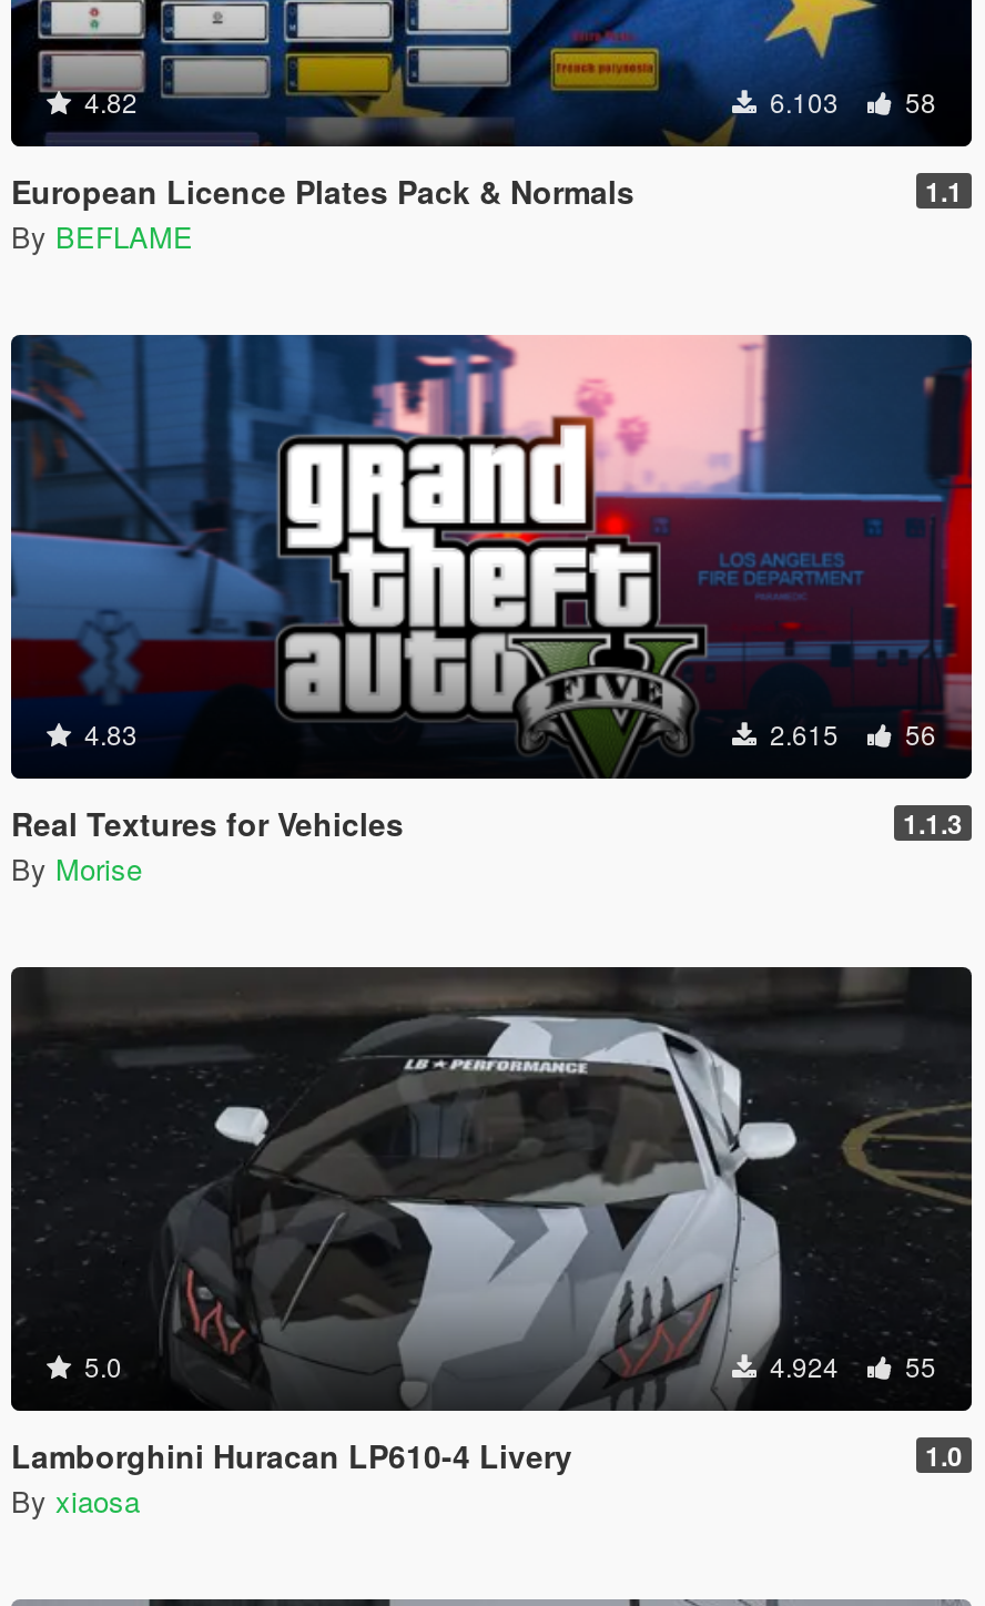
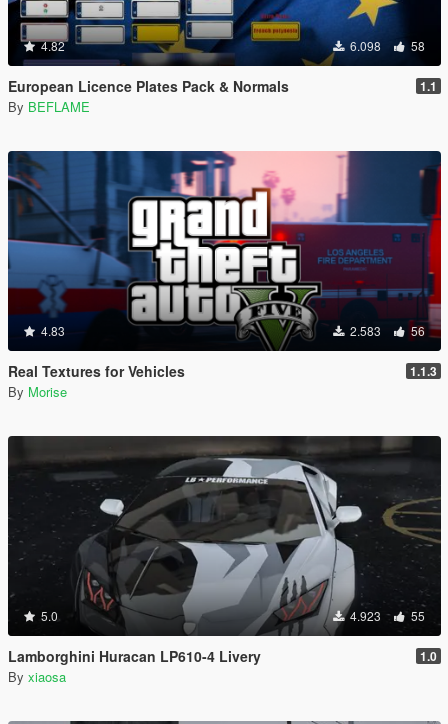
[763,82,936,120] 6.103 58 -> [347,37,425,54] 6.098 58
[763,714,936,752] 2.615 56 -> [347,322,425,339] 2.583 56
[763,1346,936,1384] 4.924 55 -> [347,607,425,624] 4.923 55

